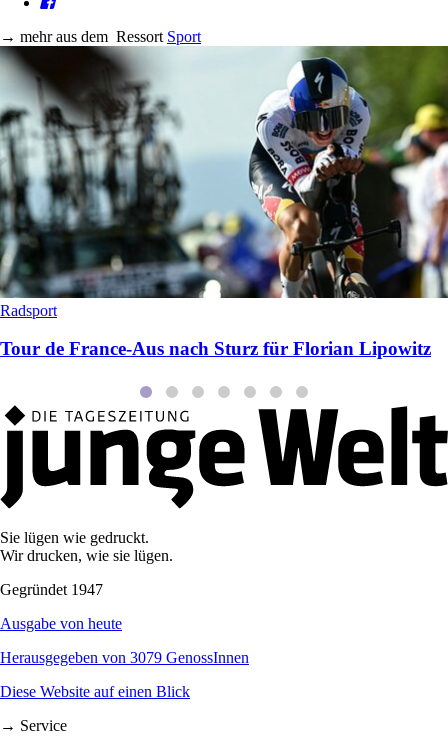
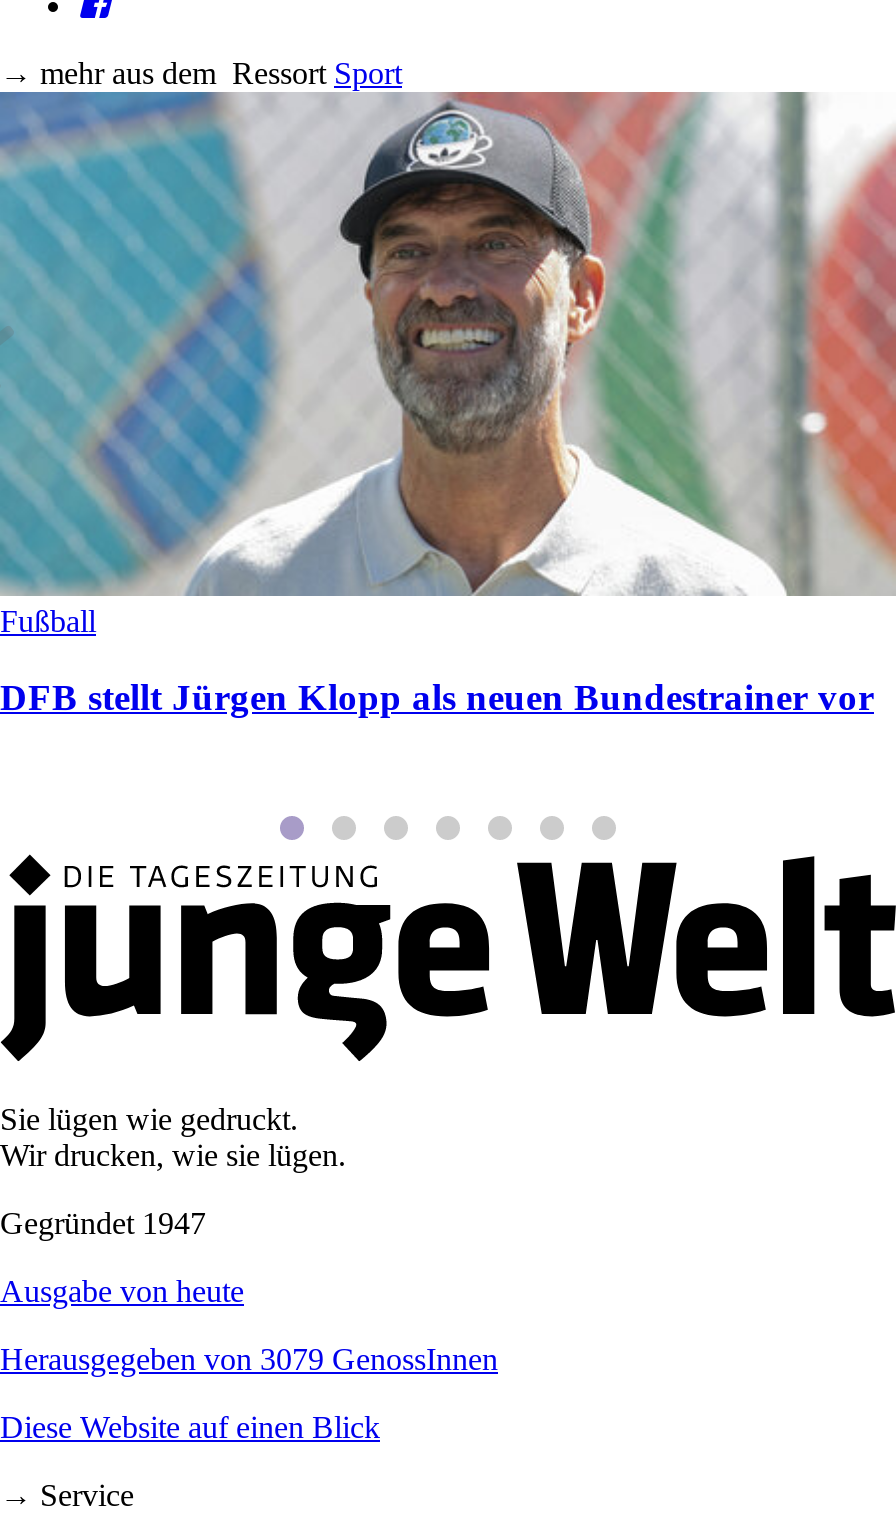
[0,45,445,319] [image] | Radsport -> [0,90,890,637] [image] | Fußball
[0,338,431,359] Tour de France-Aus nach Sturz für Florian Lipowitz -> [0,677,874,719] DFB stellt Jürgen Klopp als neuen Bundestrainer vor

